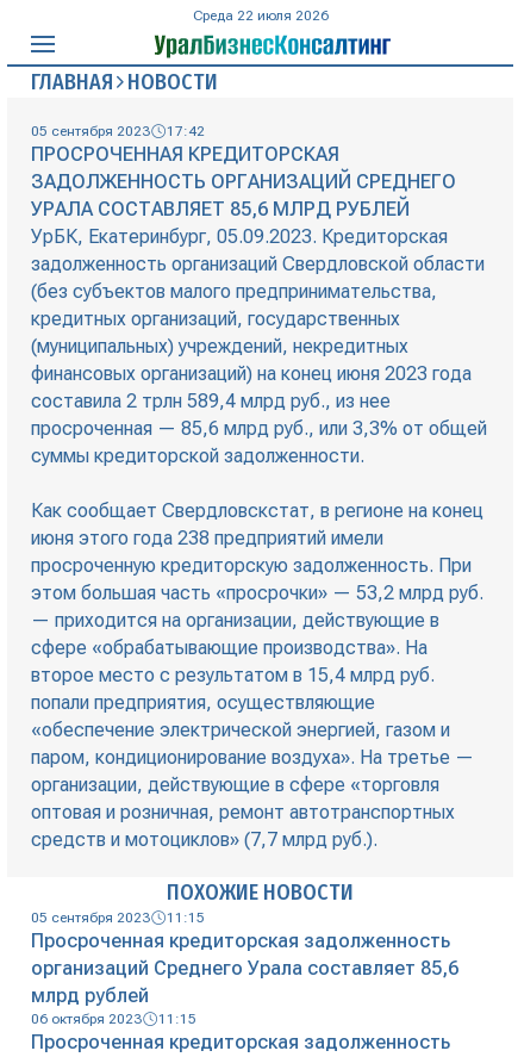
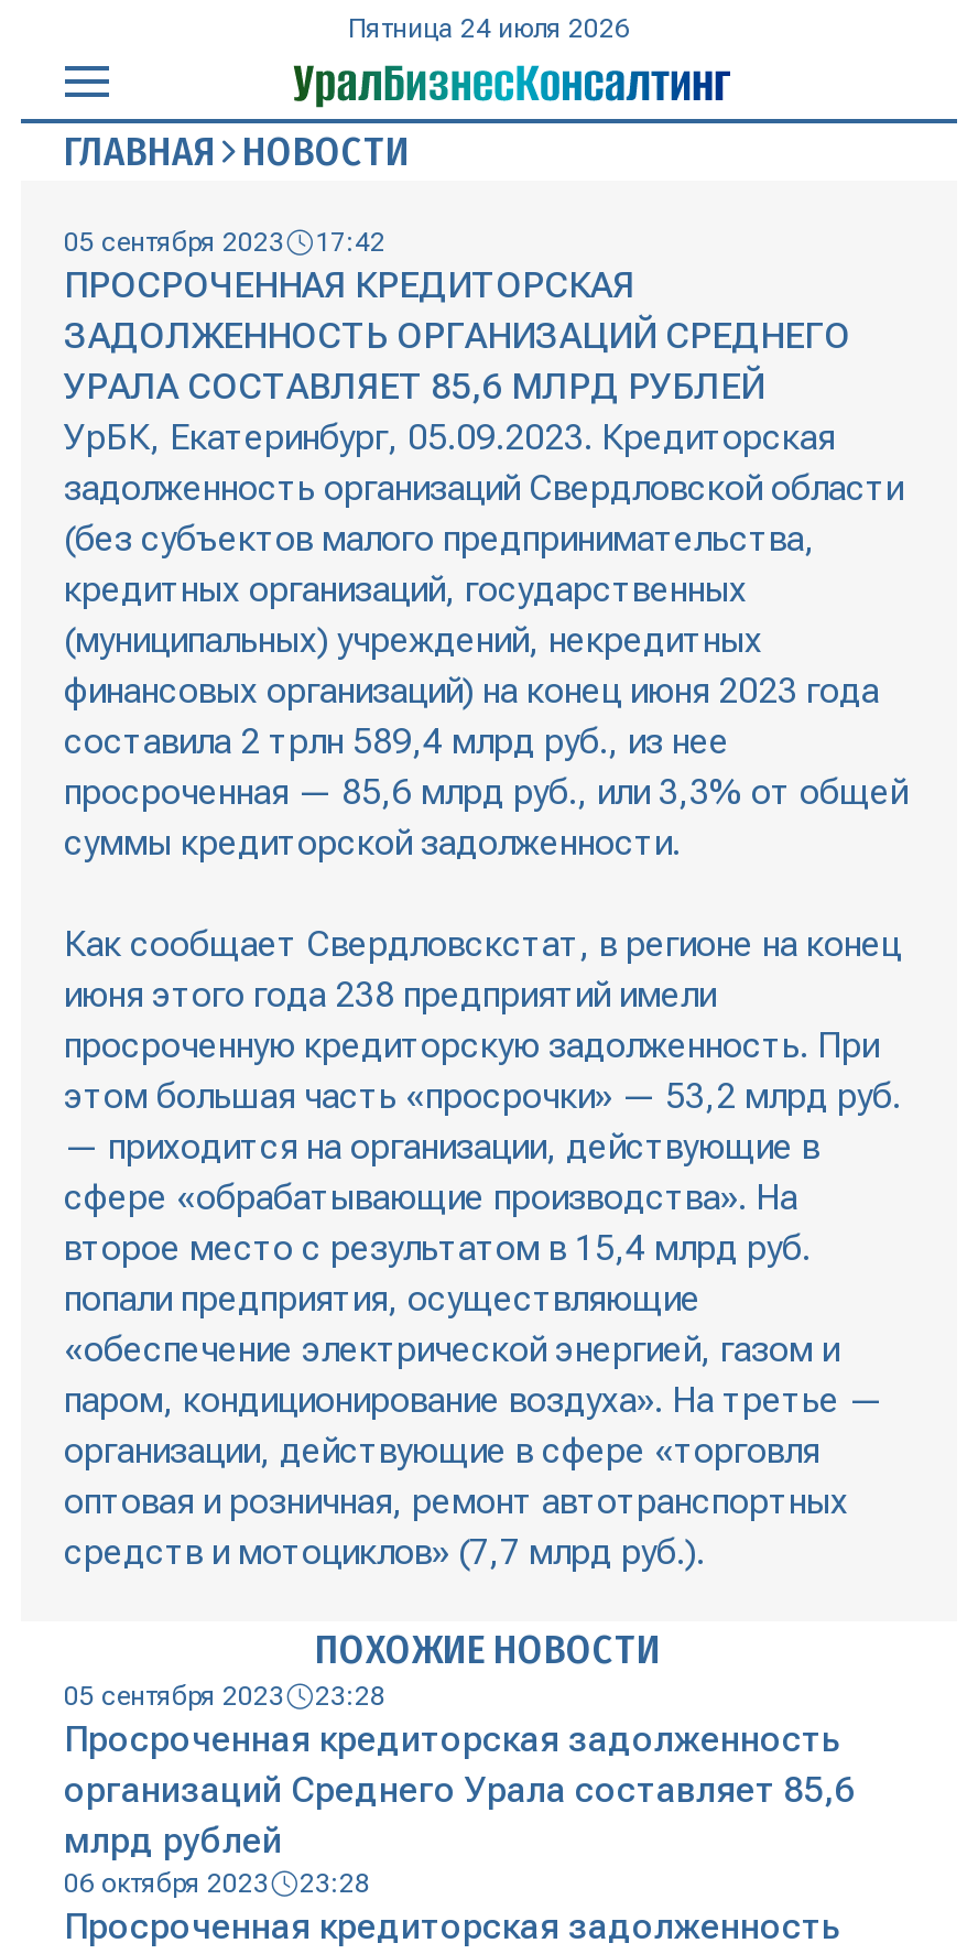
[192,7,327,24] Среда 22 июля 2026 -> [347,13,629,44] Пятница 24 июля 2026
[30,909,204,926] 05 сентября 2023 11:15 -> [64,1681,385,1711] 05 сентября 2023 23:28
[30,1010,196,1027] 06 октября 2023 11:15 -> [64,1868,370,1899] 06 октября 2023 23:28

